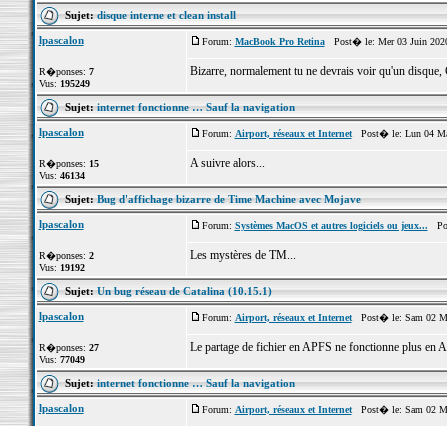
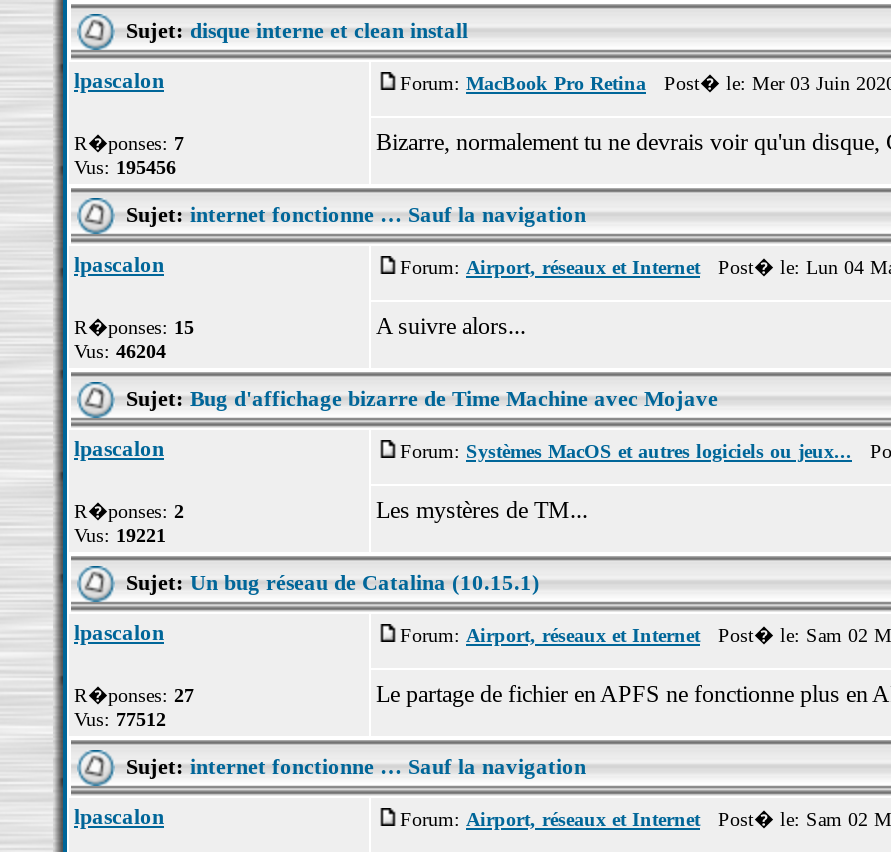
[38,78,89,89] Vus: 195249 -> [74,156,176,178] Vus: 195456
[38,170,84,181] Vus: 46134 -> [74,340,166,362] Vus: 46204
[38,262,84,273] Vus: 19192 -> [74,524,166,546] Vus: 19221
[38,354,84,365] Vus: 77049 -> [74,708,166,730] Vus: 77512

